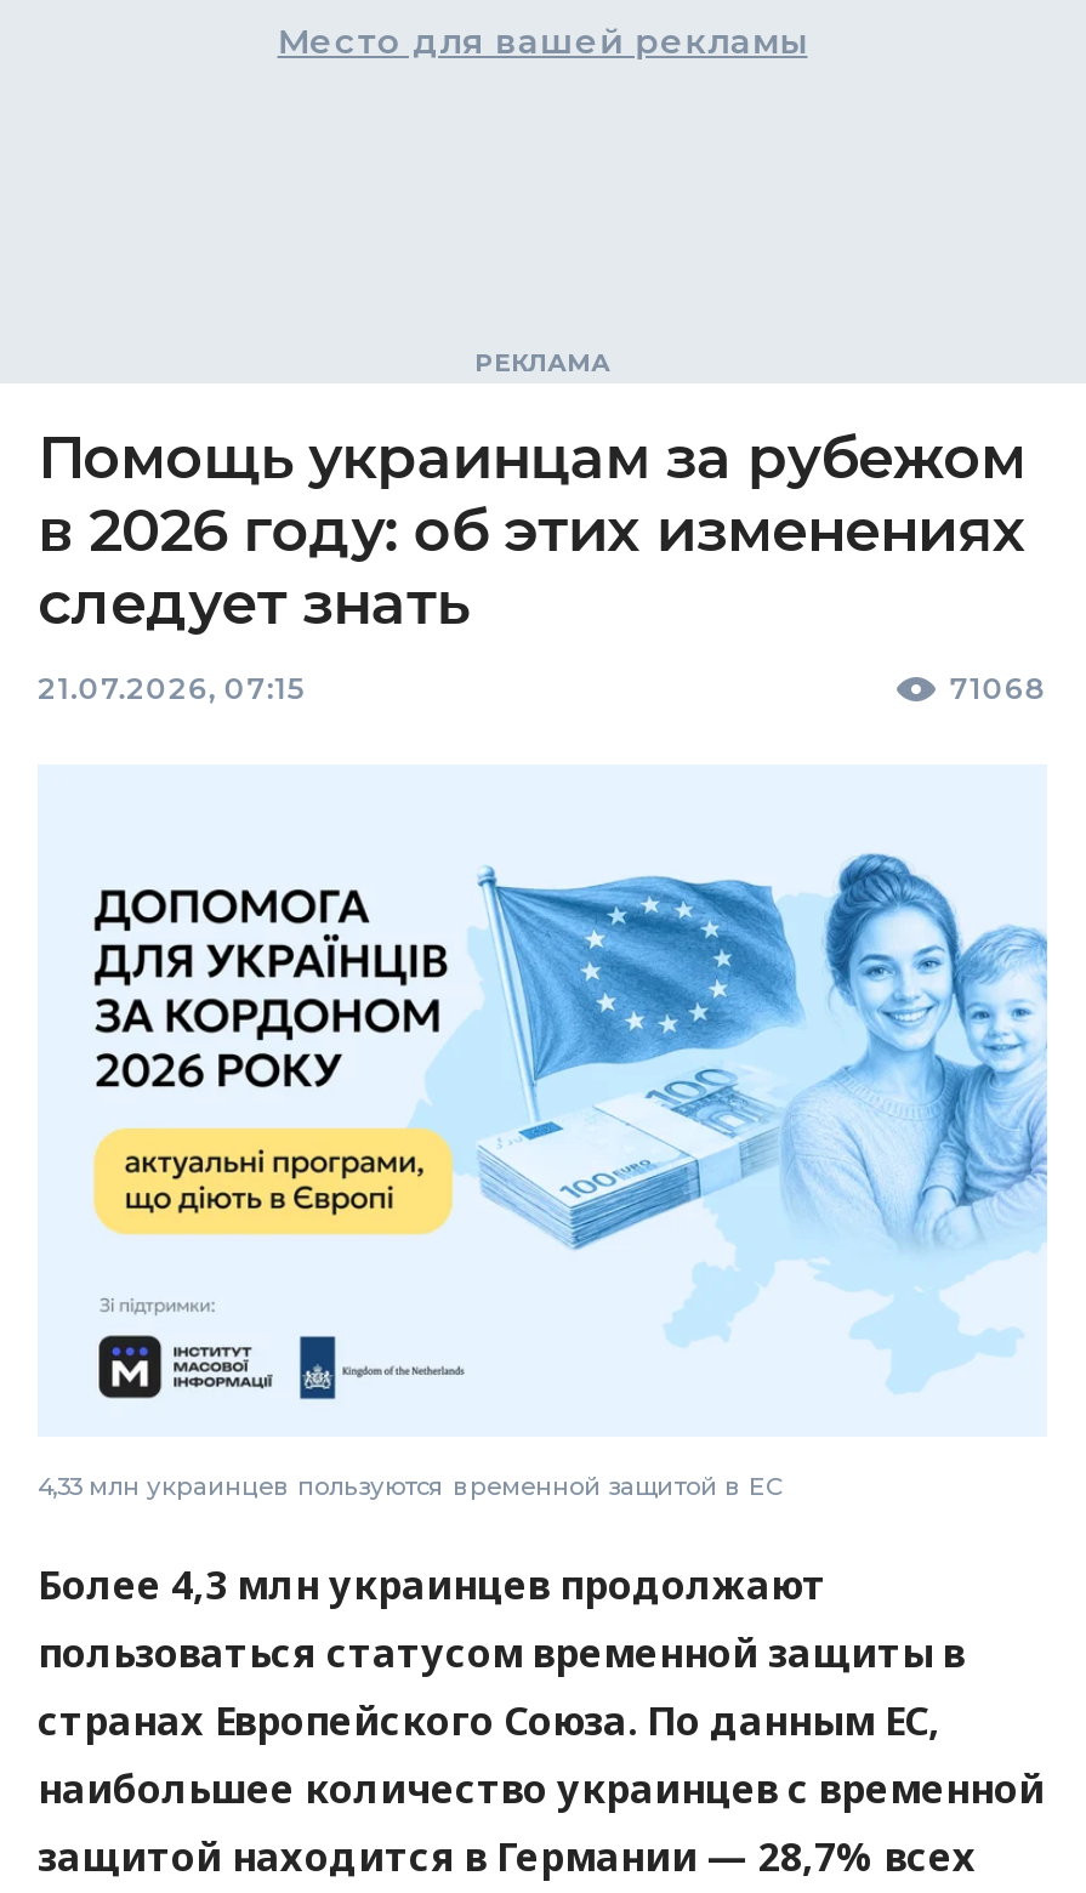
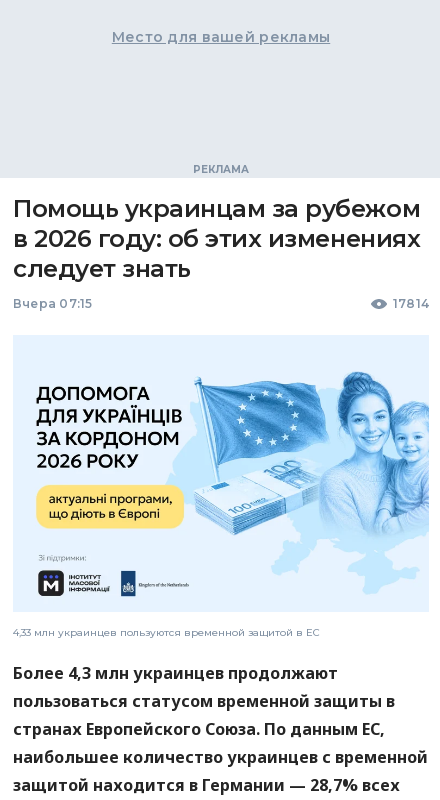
[38,669,1047,705] 21.07.2026, 07:15 | 71068 -> [13,296,429,311] Вчера 07:15 | 17814

